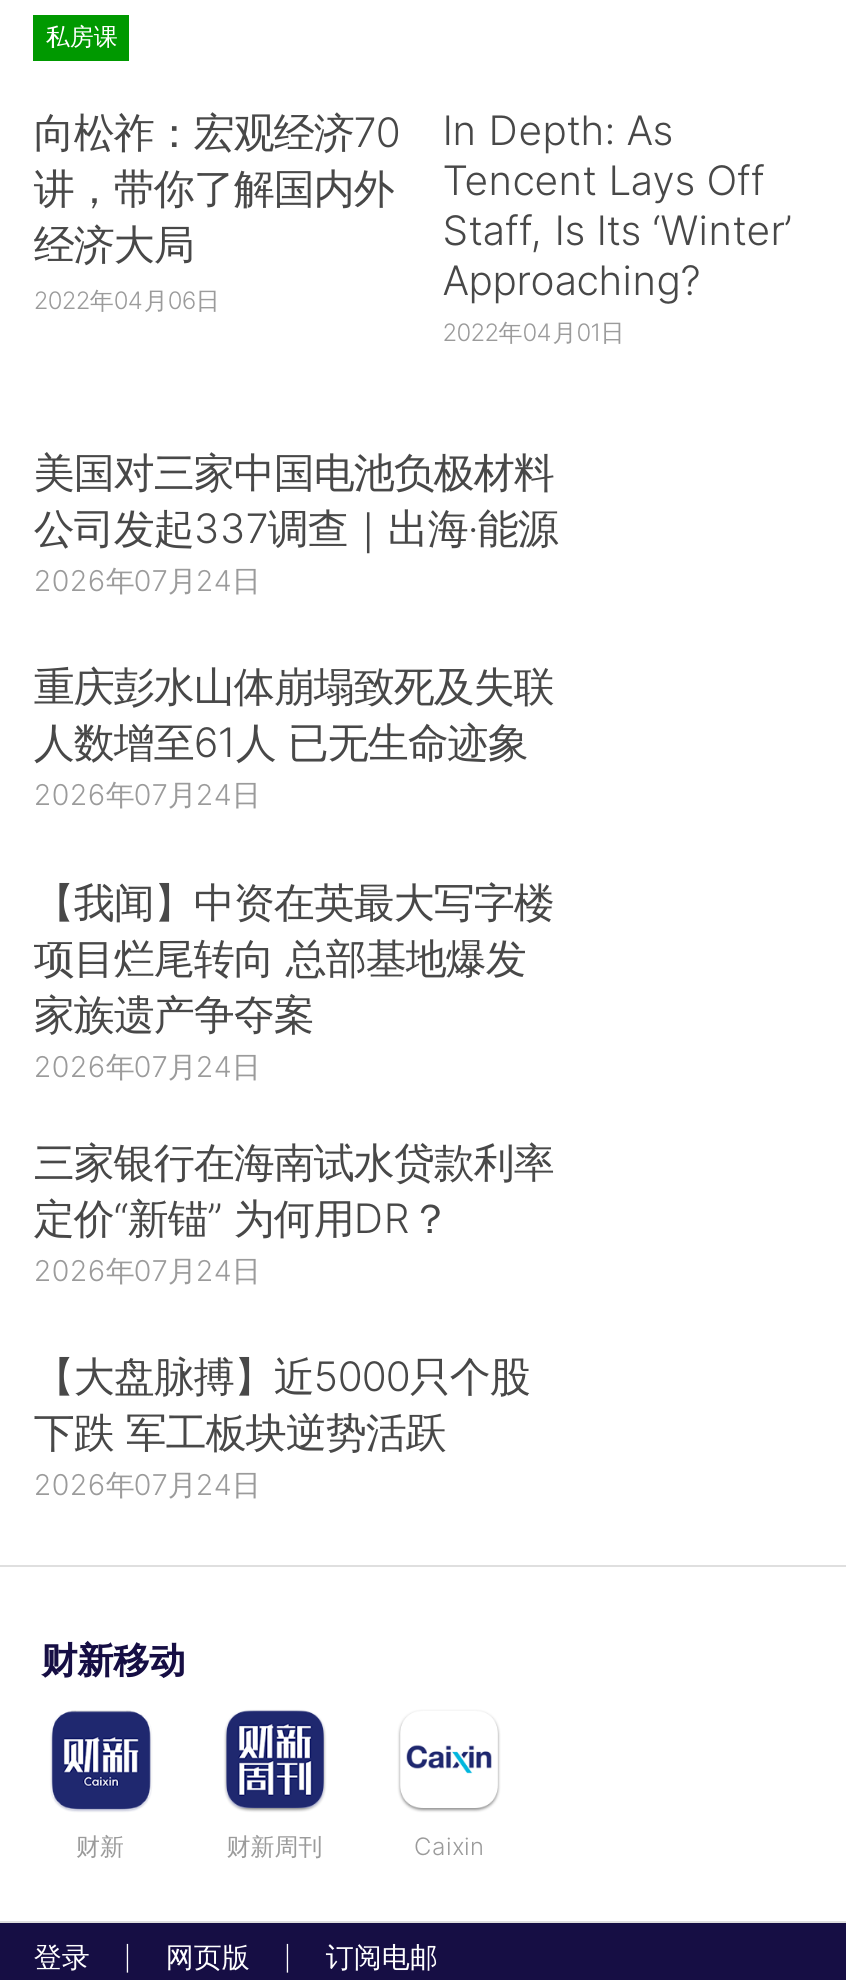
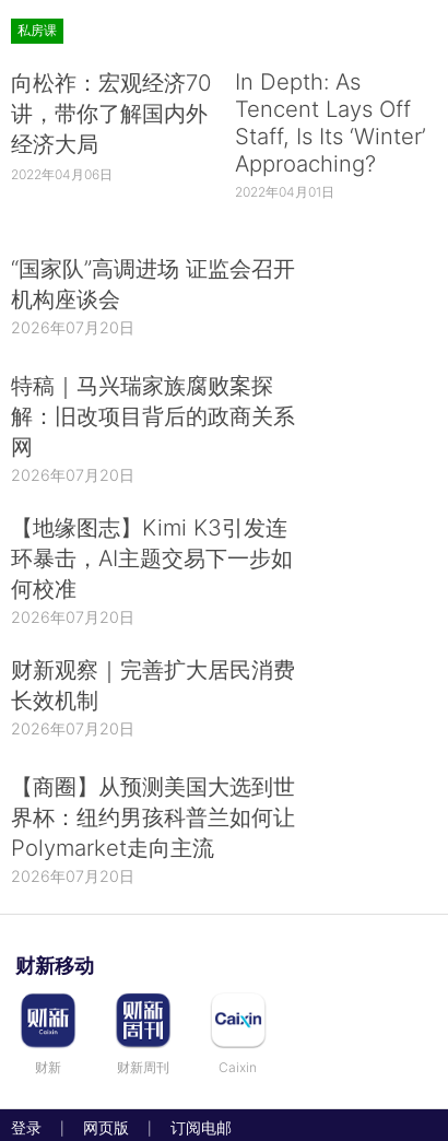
[34,446,558,596] 美国对三家中国电池负极材料 | 公司发起337调查｜出海·能源 | 2026年07月24日 -> [11,254,295,336] “国家队”高调进场 证监会召开 | 机构座谈会 | 2026年07月20日
[34,661,554,811] 重庆彭水山体崩塌致死及失联 | 人数增至61人 已无生命迹象 | 2026年07月24日 -> [11,372,295,484] 特稿｜马兴瑞家族腐败案探 | 解：旧改项目背后的政商关系 | 网 | 2026年07月20日
[34,876,554,1082] 【我闻】中资在英最大写字楼 | 项目烂尾转向 总部基地爆发 | 家族遗产争夺案 | 2026年07月24日 -> [11,514,293,626] 【地缘图志】Kimi K3引发连 | 环暴击，AI主题交易下一步如 | 何校准 | 2026年07月20日
[34,1136,554,1286] 三家银行在海南试水贷款利率 | 定价“新锚” 为何用DR？ | 2026年07月24日 -> [11,656,295,738] 财新观察｜完善扩大居民消费 | 长效机制 | 2026年07月20日
[34,1351,530,1501] 【大盘脉搏】近5000只个股 | 下跌 军工板块逆势活跃 | 2026年07月24日 -> [11,773,295,886] 【商圈】从预测美国大选到世 | 界杯：纽约男孩科普兰如何让 | Polymarket走向主流 | 2026年07月20日

